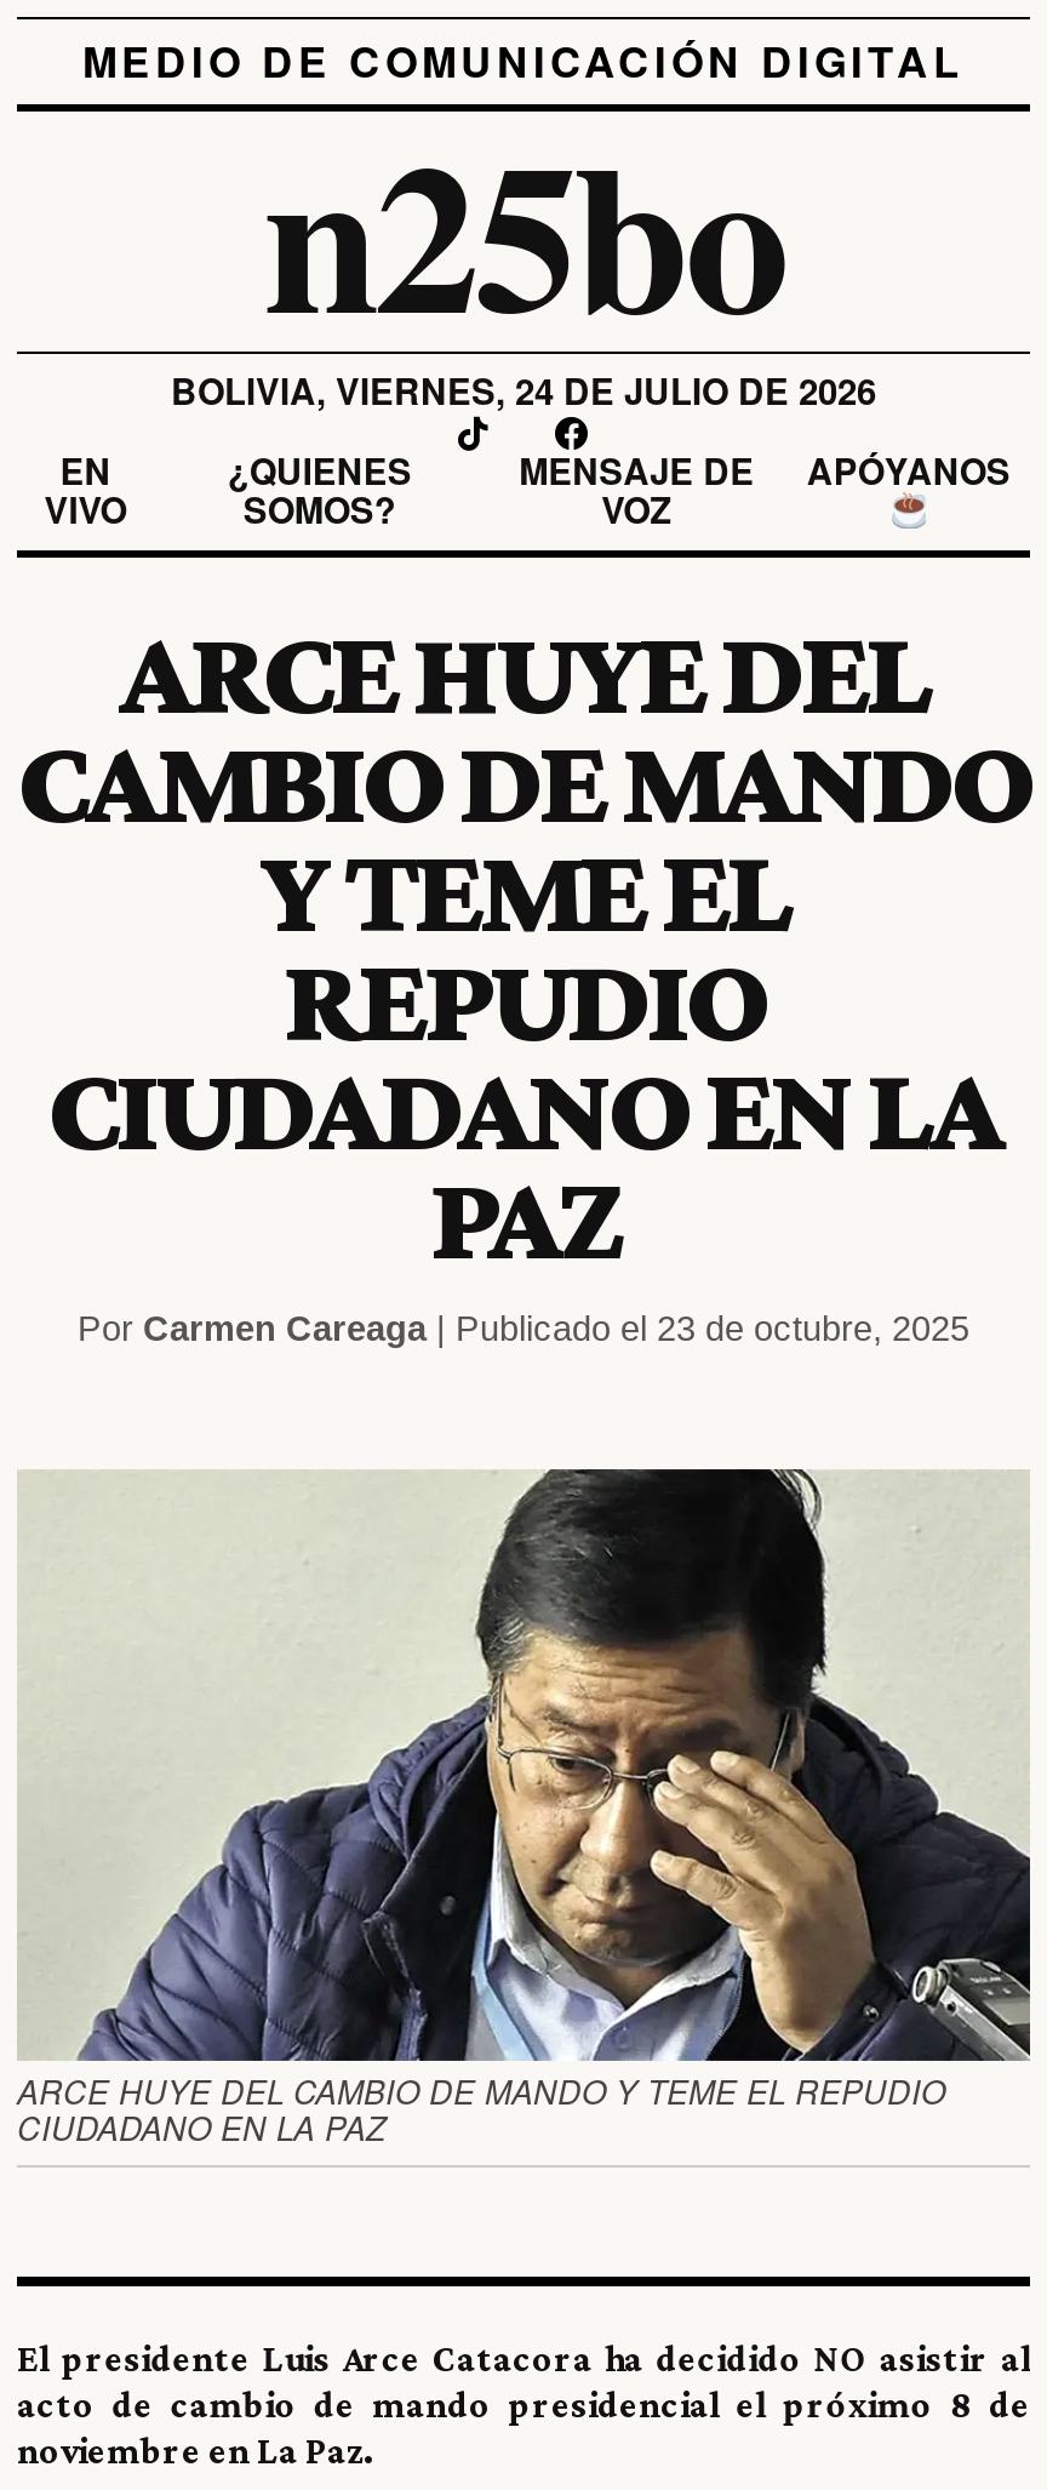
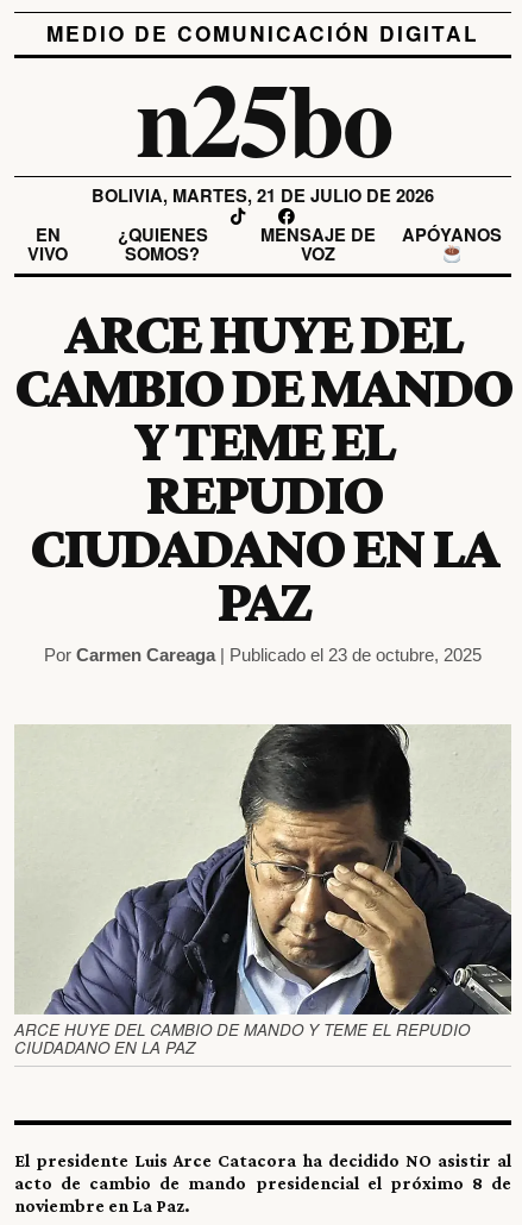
[171,366,876,417] BOLIVIA, VIERNES, 24 DE JULIO DE 2026 -> [92,183,434,208] BOLIVIA, MARTES, 21 DE JULIO DE 2026

